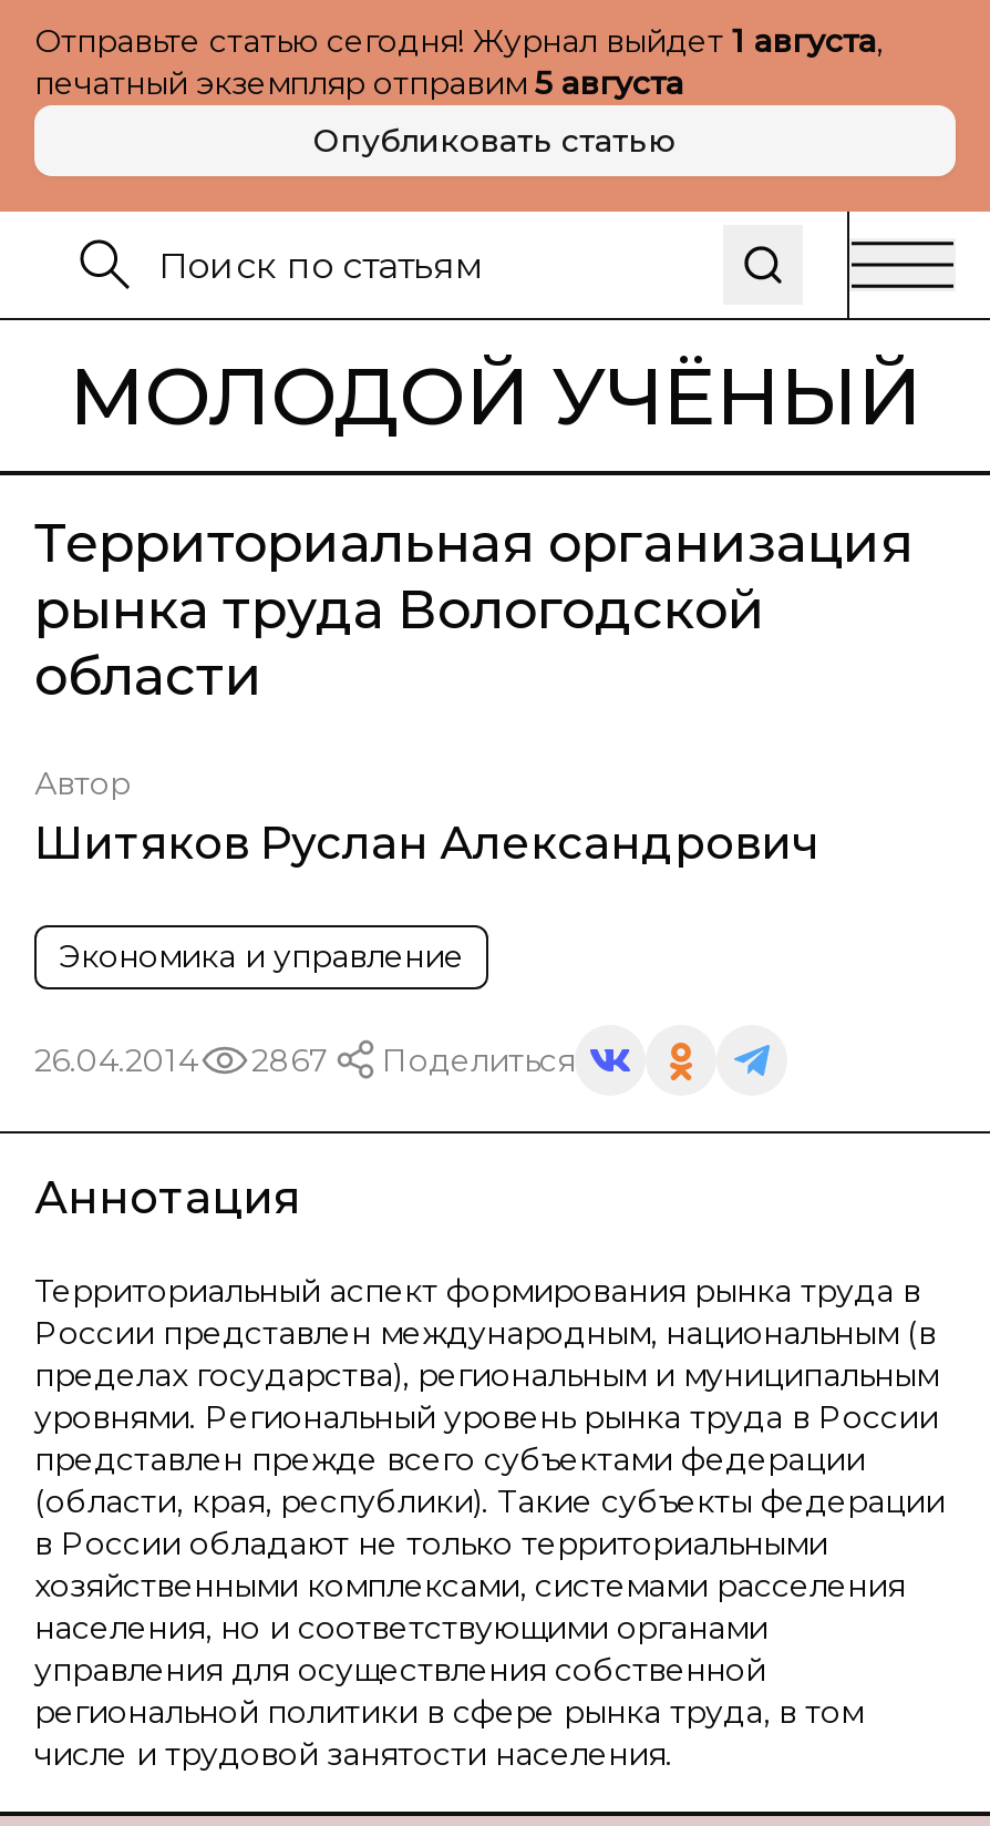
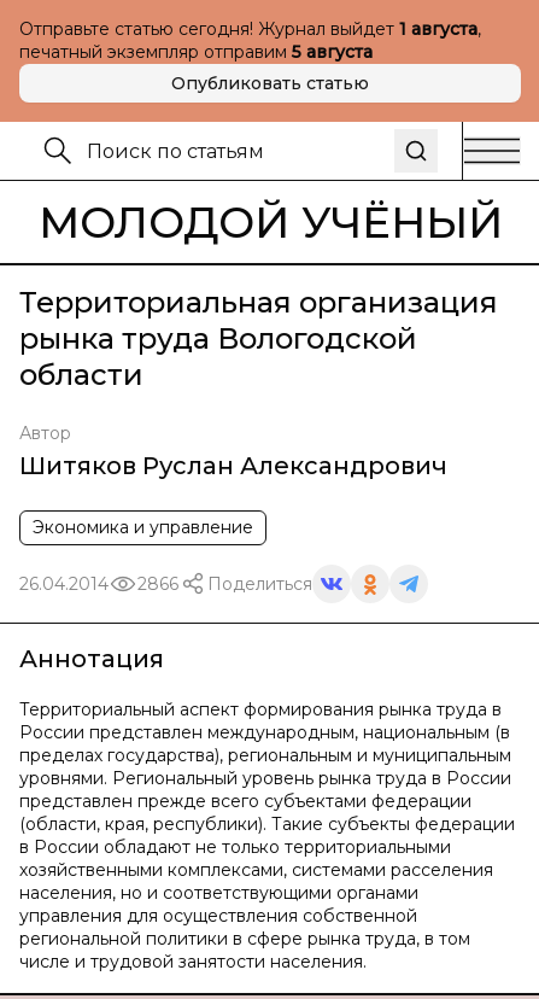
[34,1039,575,1079] 26.04.2014 2867 Поделиться -> [19,572,312,594] 26.04.2014 2866 Поделиться

